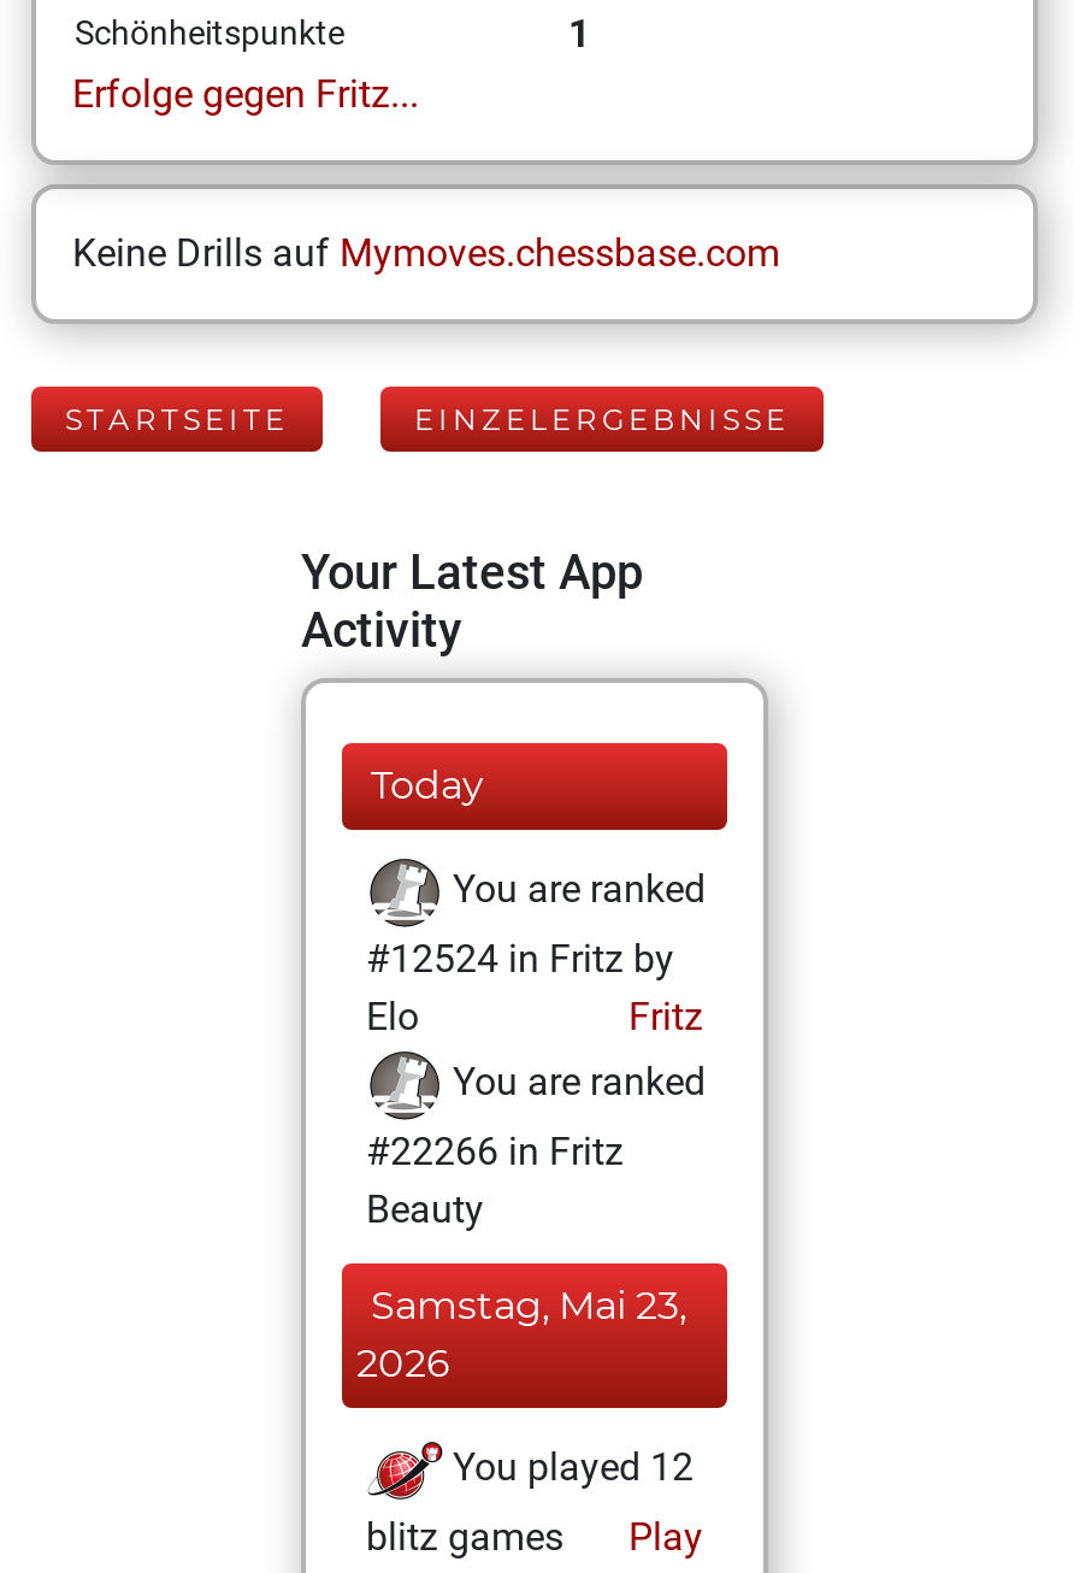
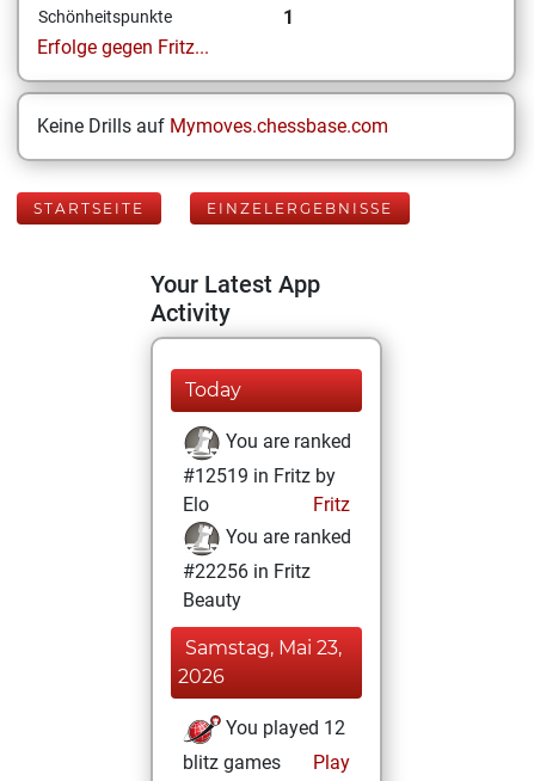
[366,936,674,982] #12524 in Fritz by -> [183,465,336,487] #12519 in Fritz by
[366,1129,624,1174] #22266 in Fritz -> [183,560,311,583] #22256 in Fritz

